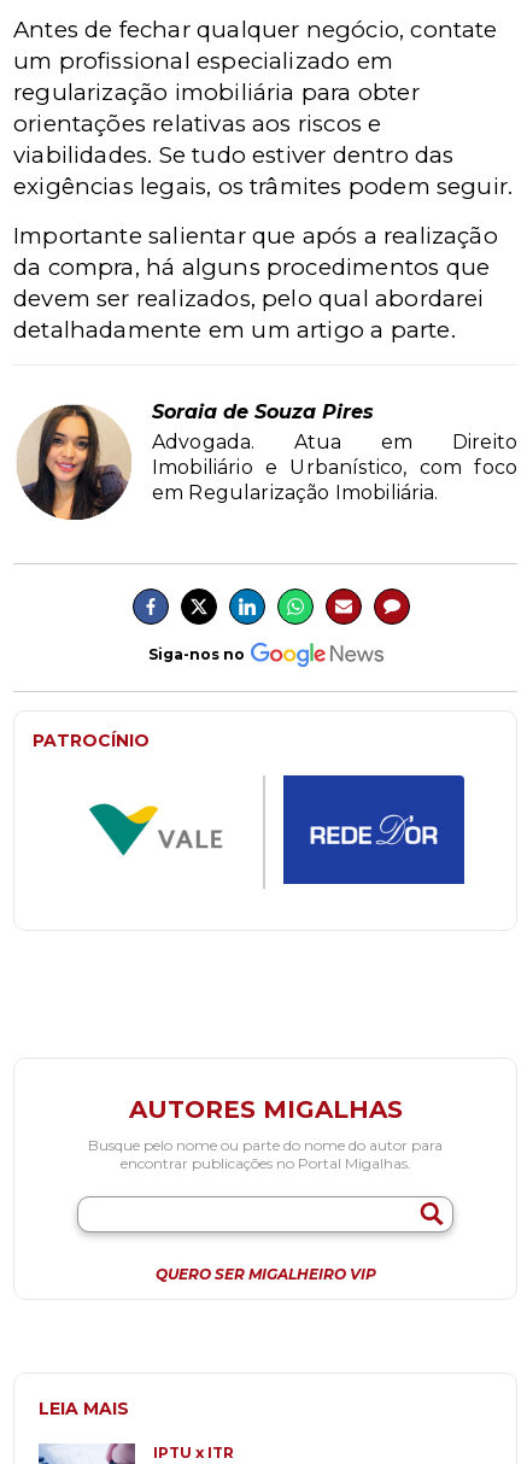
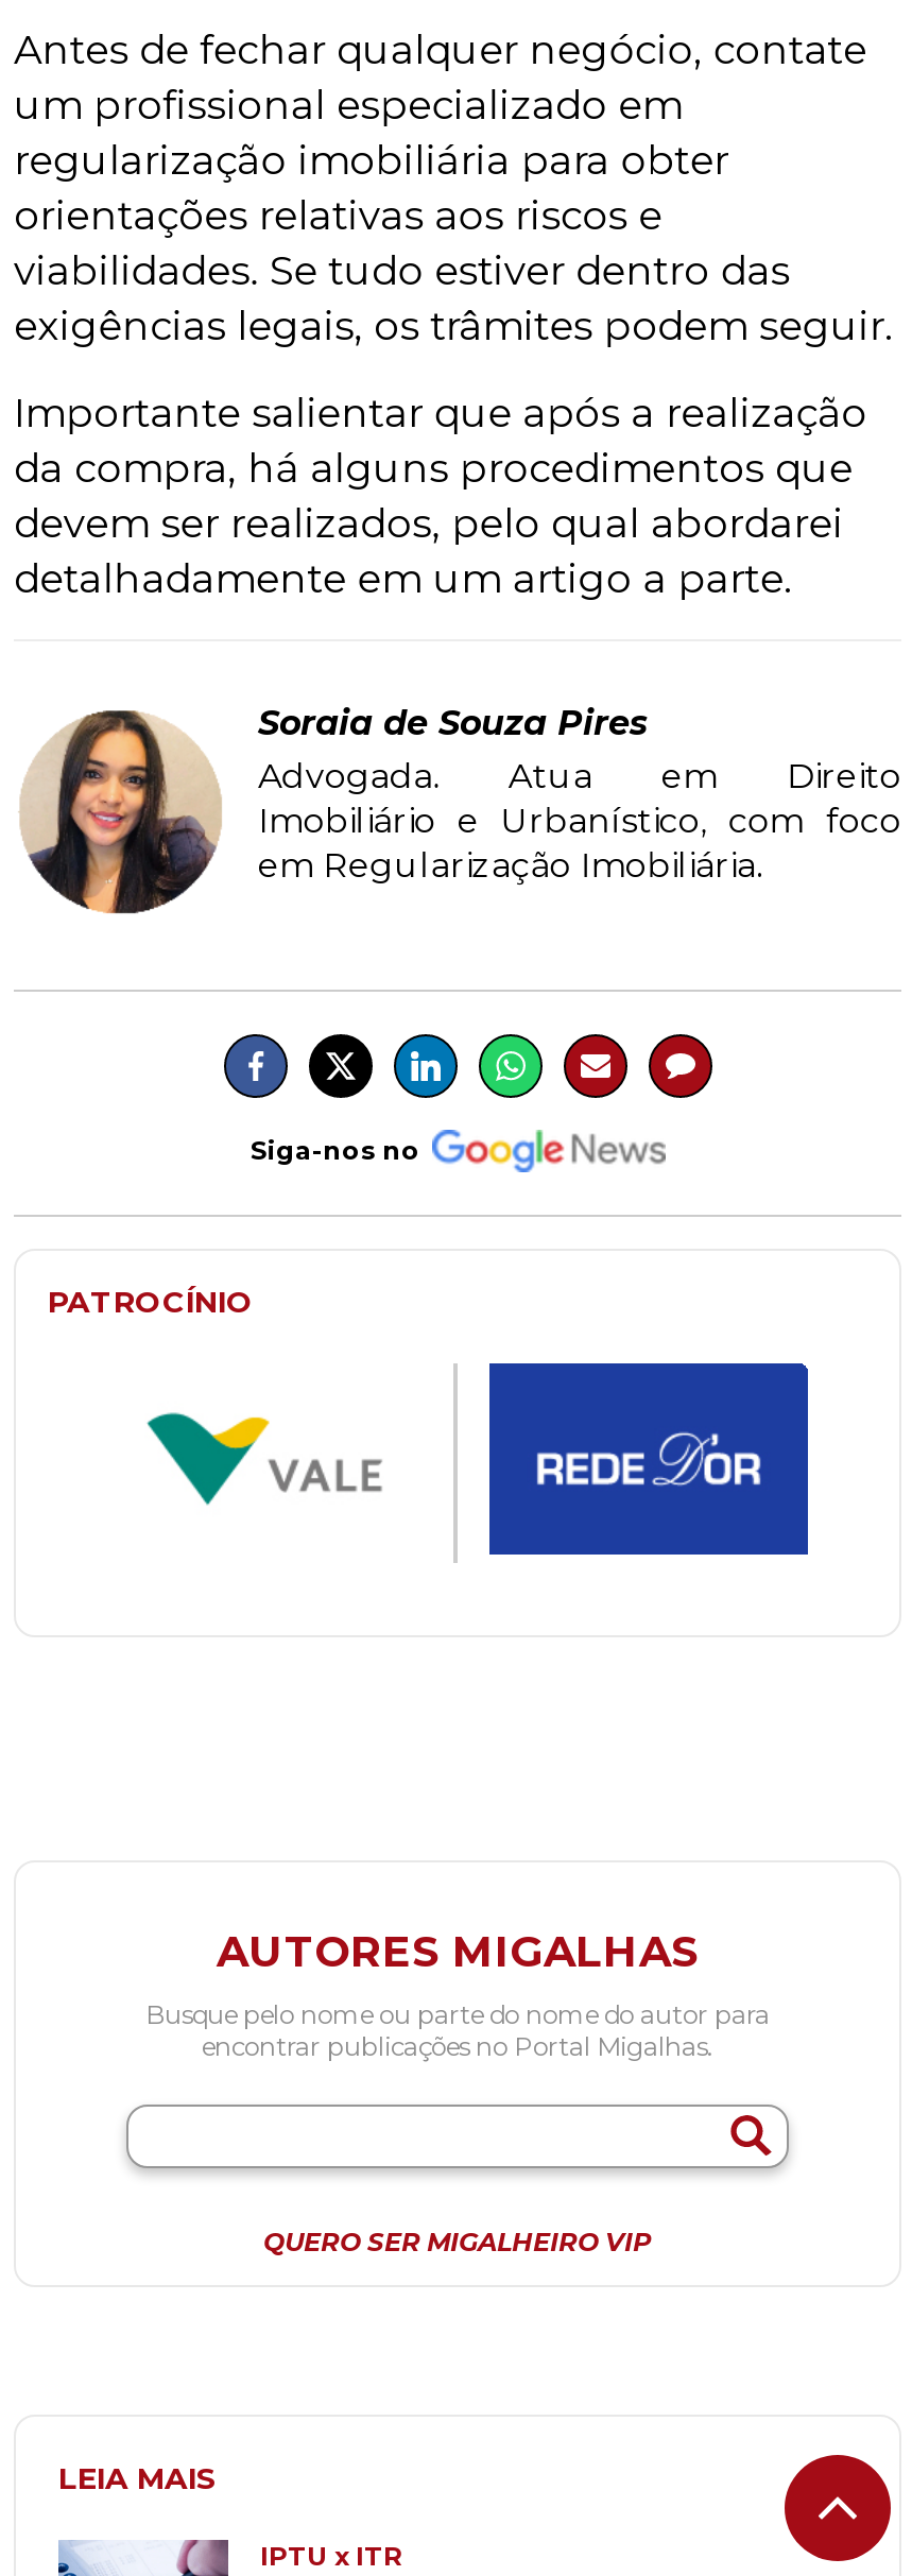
none -> [782,2453,893,2563] [image]

